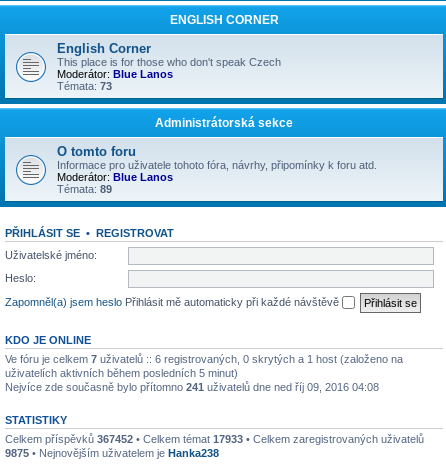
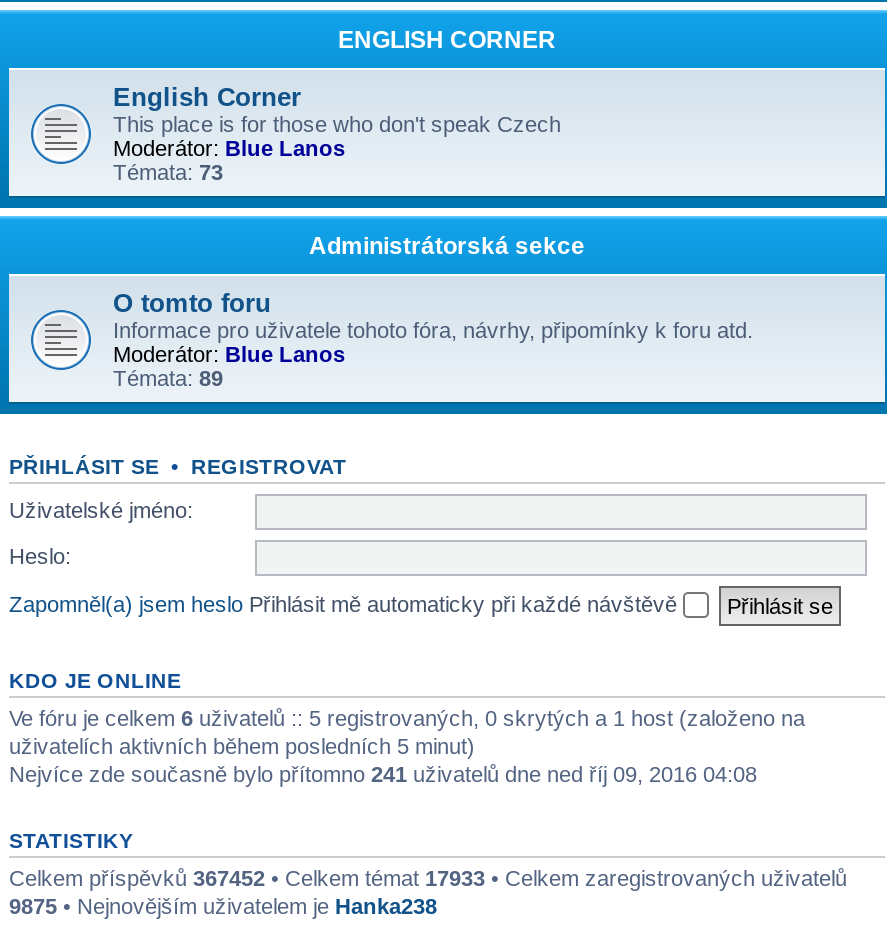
[5,353,403,365] Ve fóru je celkem 7 uživatelů :: 6 registrovaných, 0 skrytých a 1 host (založeno na -> [9,707,805,731] Ve fóru je celkem 6 uživatelů :: 5 registrovaných, 0 skrytých a 1 host (založeno na

